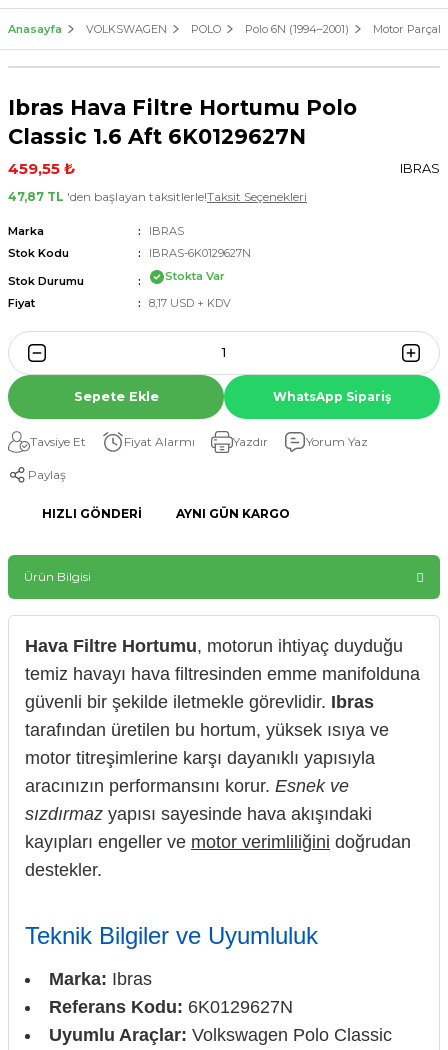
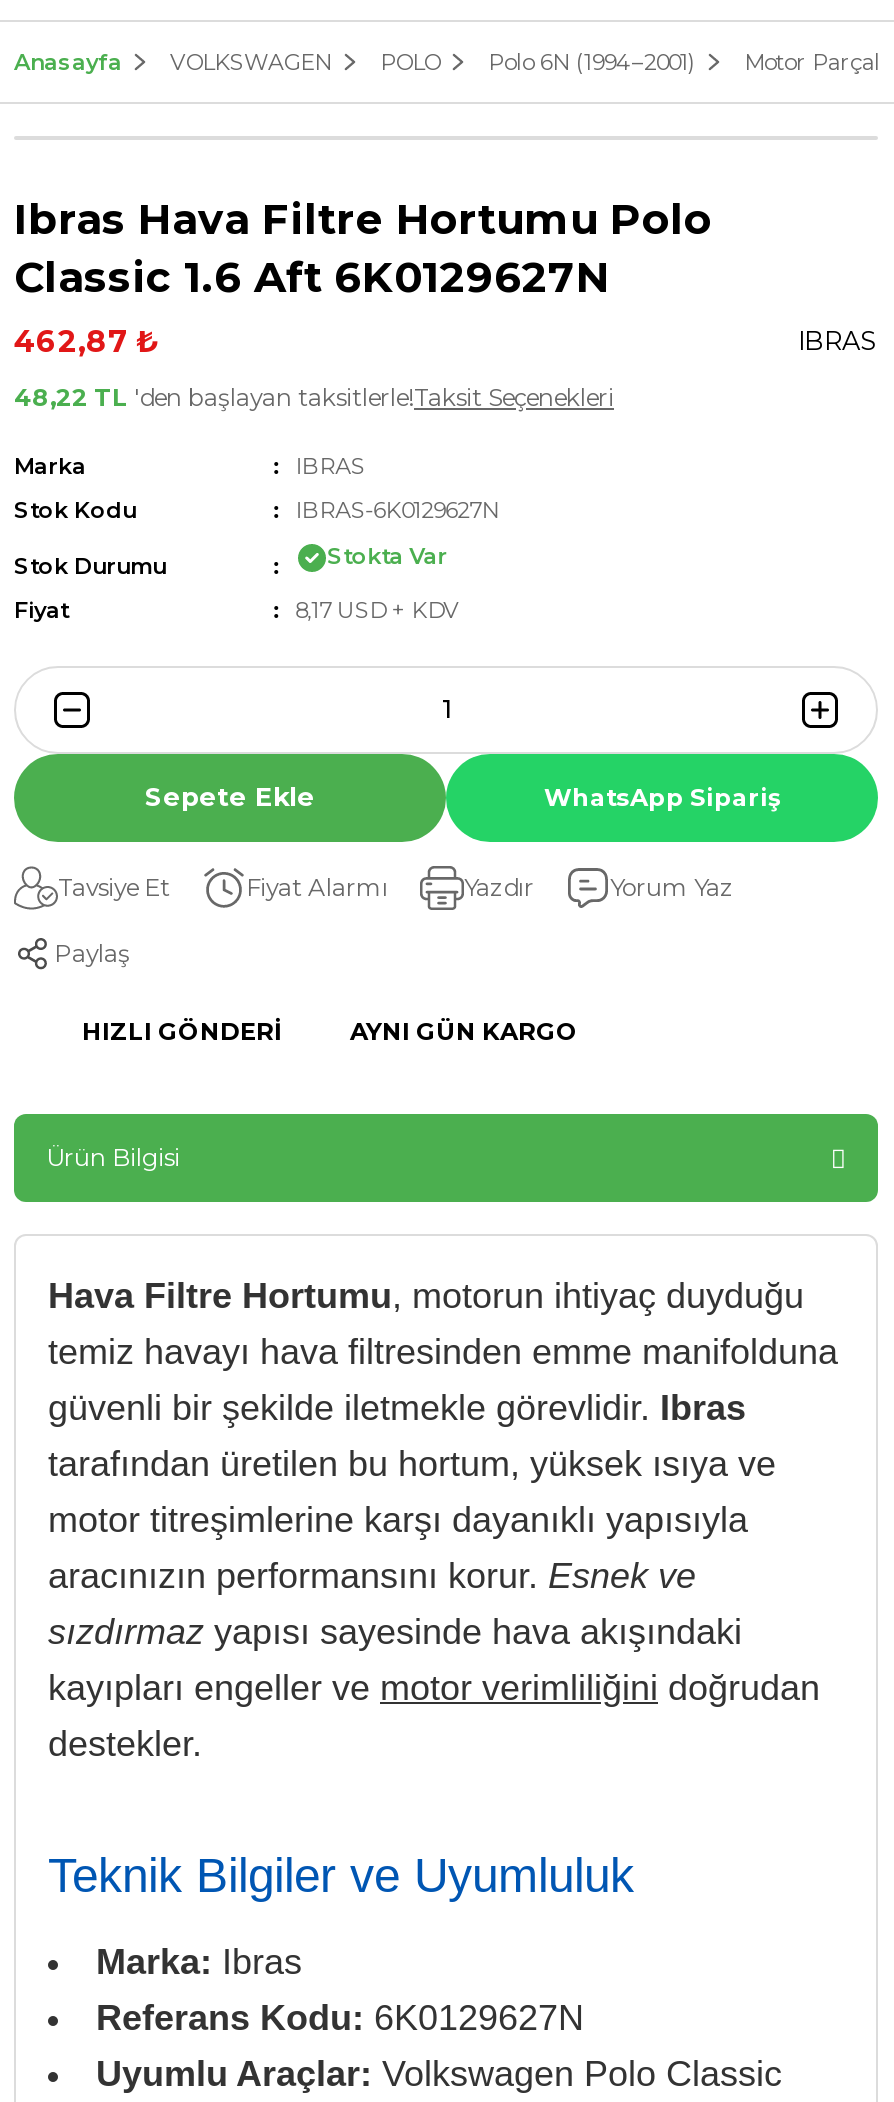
[8,159,75,178] 459,55 ₺ -> [14,322,158,360] 462,87 ₺
[8,189,307,204] 47,87 TL 'den başlayan taksitlerle!Taksit Seçenekleri -> [14,382,614,412] 48,22 TL 'den başlayan taksitlerle!Taksit Seçenekleri

